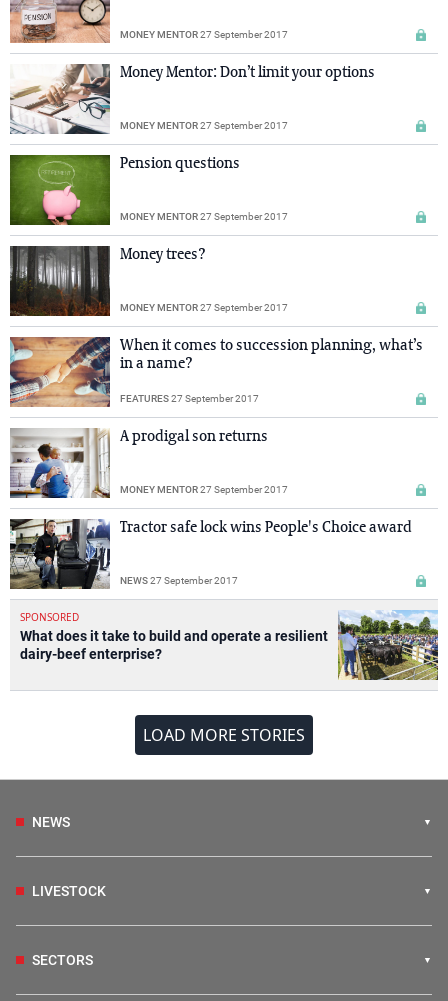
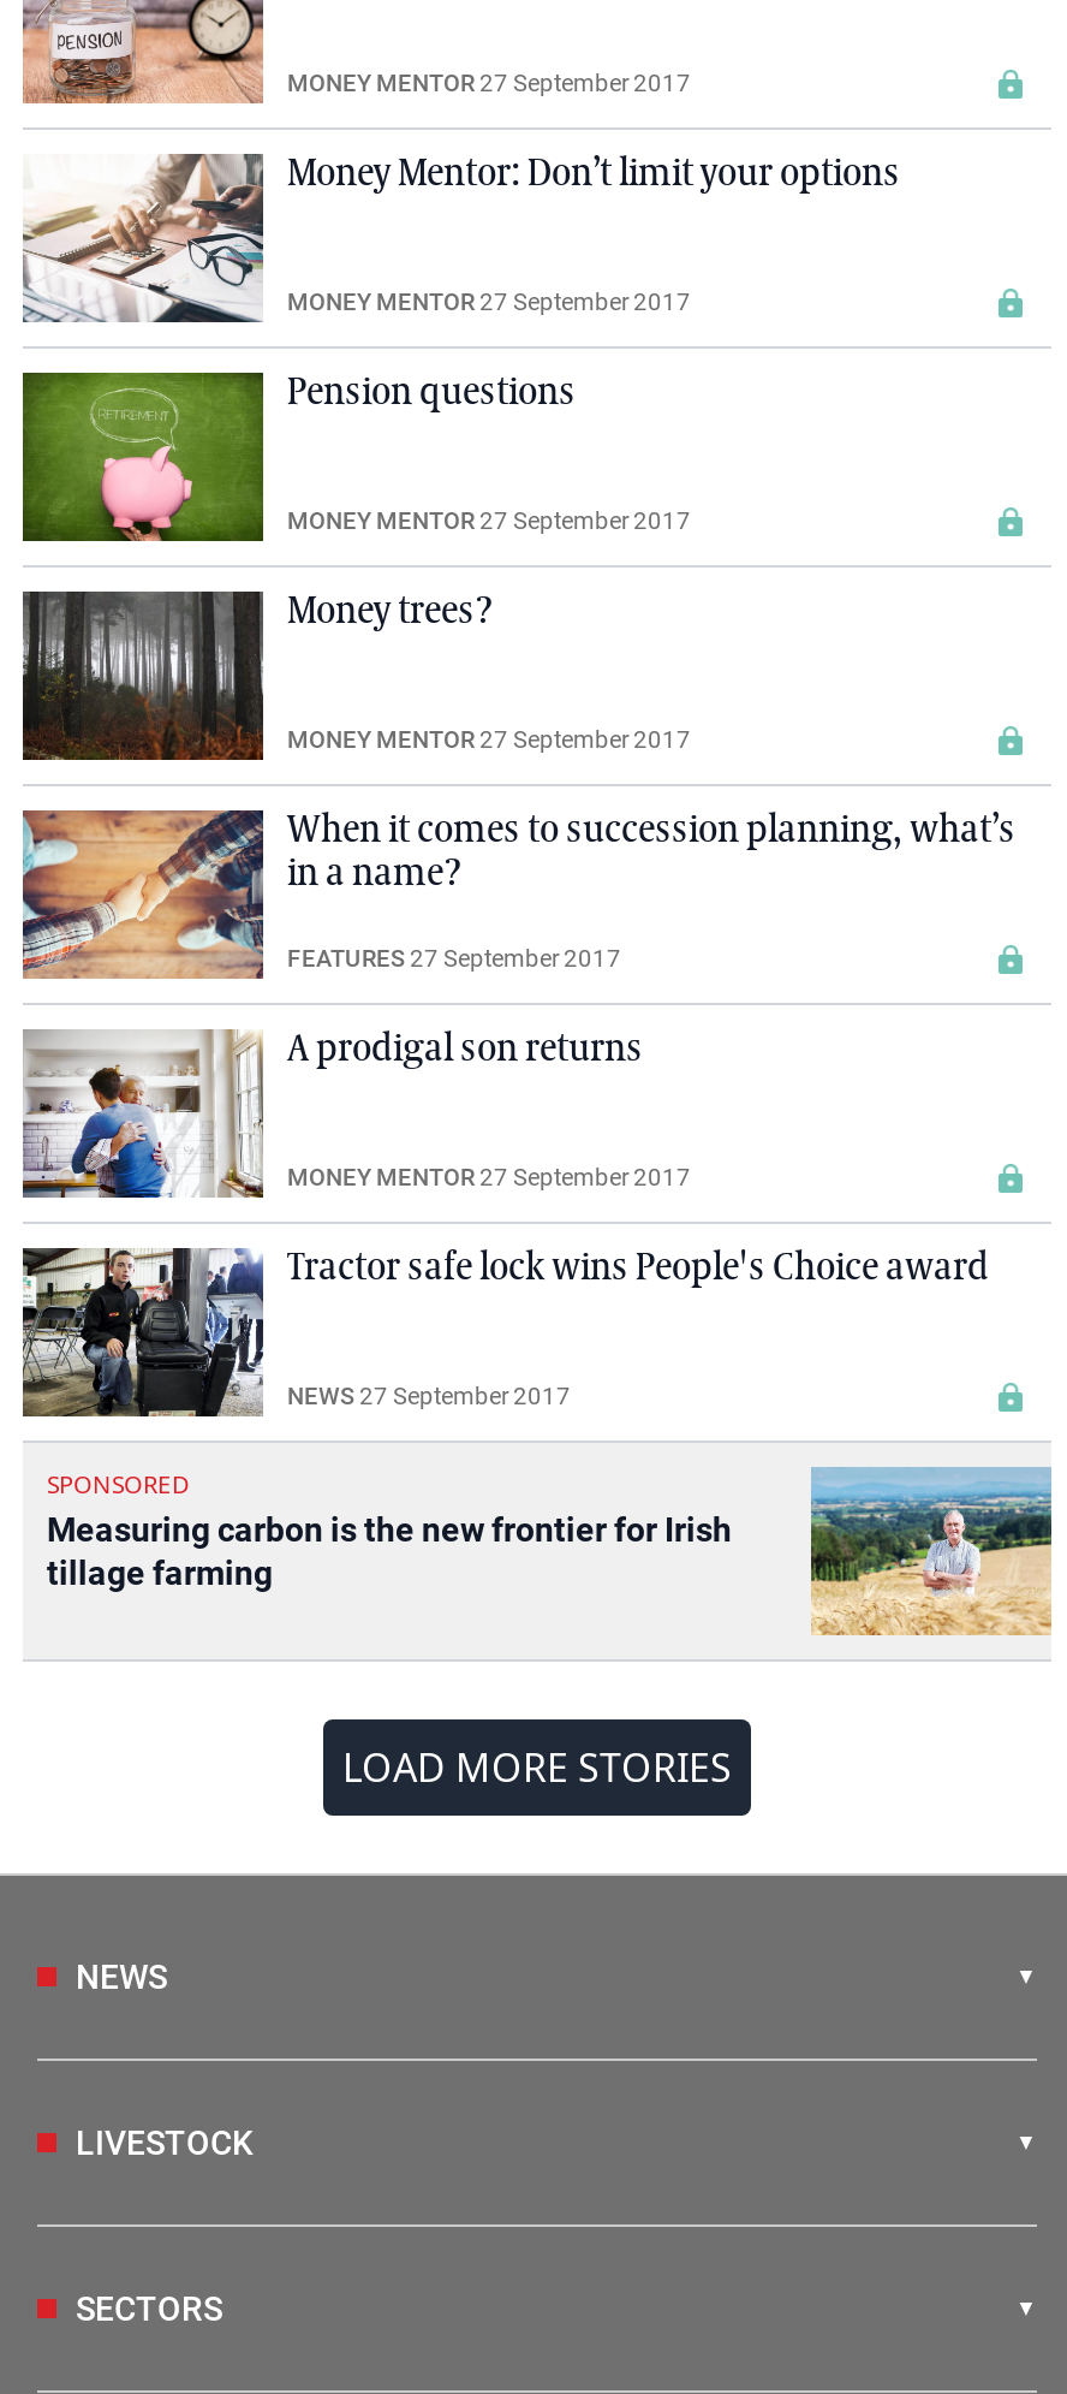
[20,610,439,681] [image] | What does it take to build and operate a resilient | dairy-beef enterprise? -> [47,1467,1054,1638] [image] | Measuring carbon is the new frontier for Irish | tillage farming

